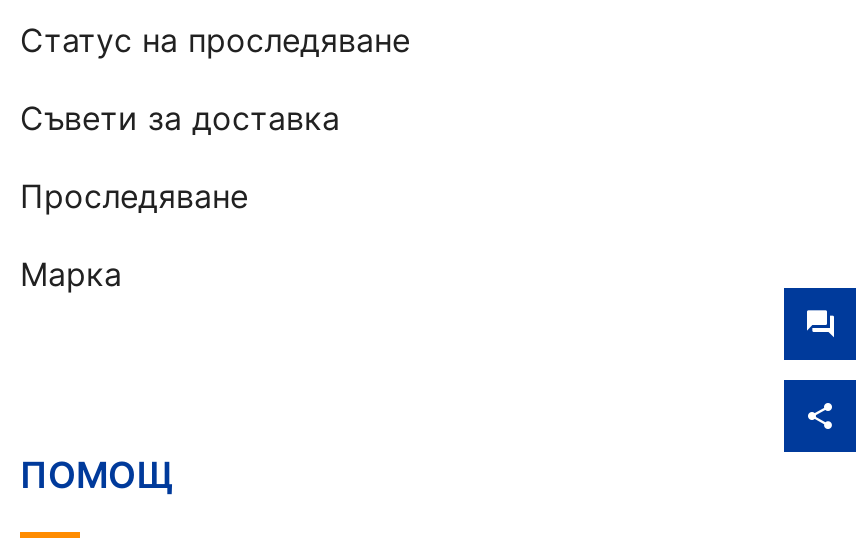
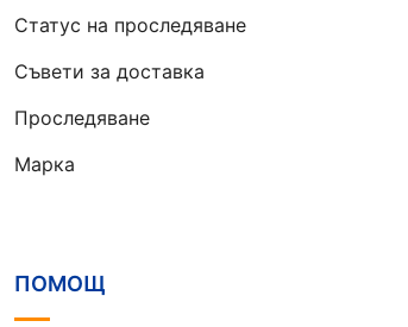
[782,286,850,362] [image] -> none
[782,378,850,454] [image] -> none

